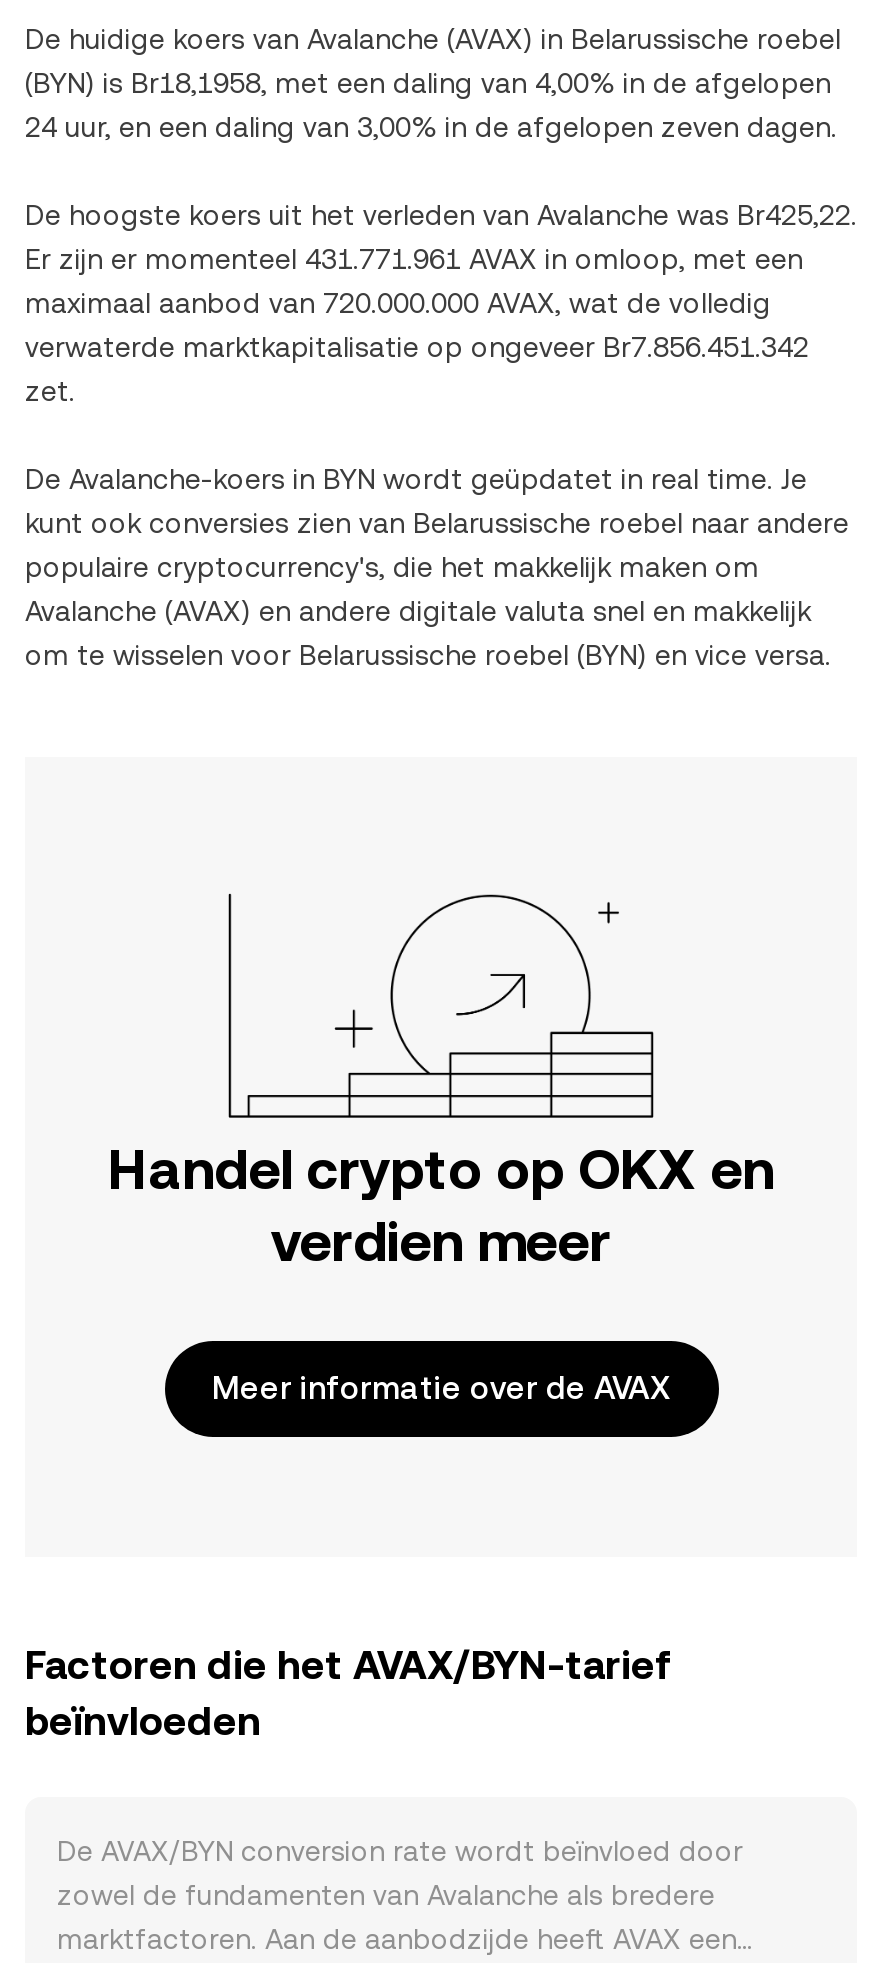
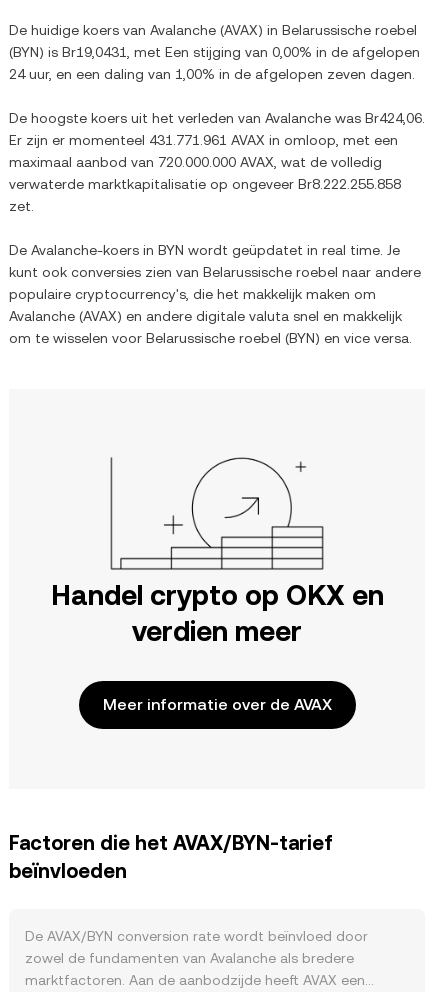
[25,67,831,99] (BYN) is Br18,1958, met een daling van 4,00% in de afgelopen -> [9,44,420,60] (BYN) is Br19,0431, met Een stijging van 0,00% in de afgelopen
[25,111,837,143] 24 uur, en een daling van 3,00% in de afgelopen zeven dagen. -> [9,66,415,82] 24 uur, en een daling van 1,00% in de afgelopen zeven dagen.
[25,199,857,231] De hoogste koers uit het verleden van Avalanche was Br425,22. -> [9,110,425,126] De hoogste koers uit het verleden van Avalanche was Br424,06.
[25,331,809,363] verwaterde marktkapitalisatie op ongeveer Br7.856.451.342 -> [9,176,401,192] verwaterde marktkapitalisatie op ongeveer Br8.222.255.858

